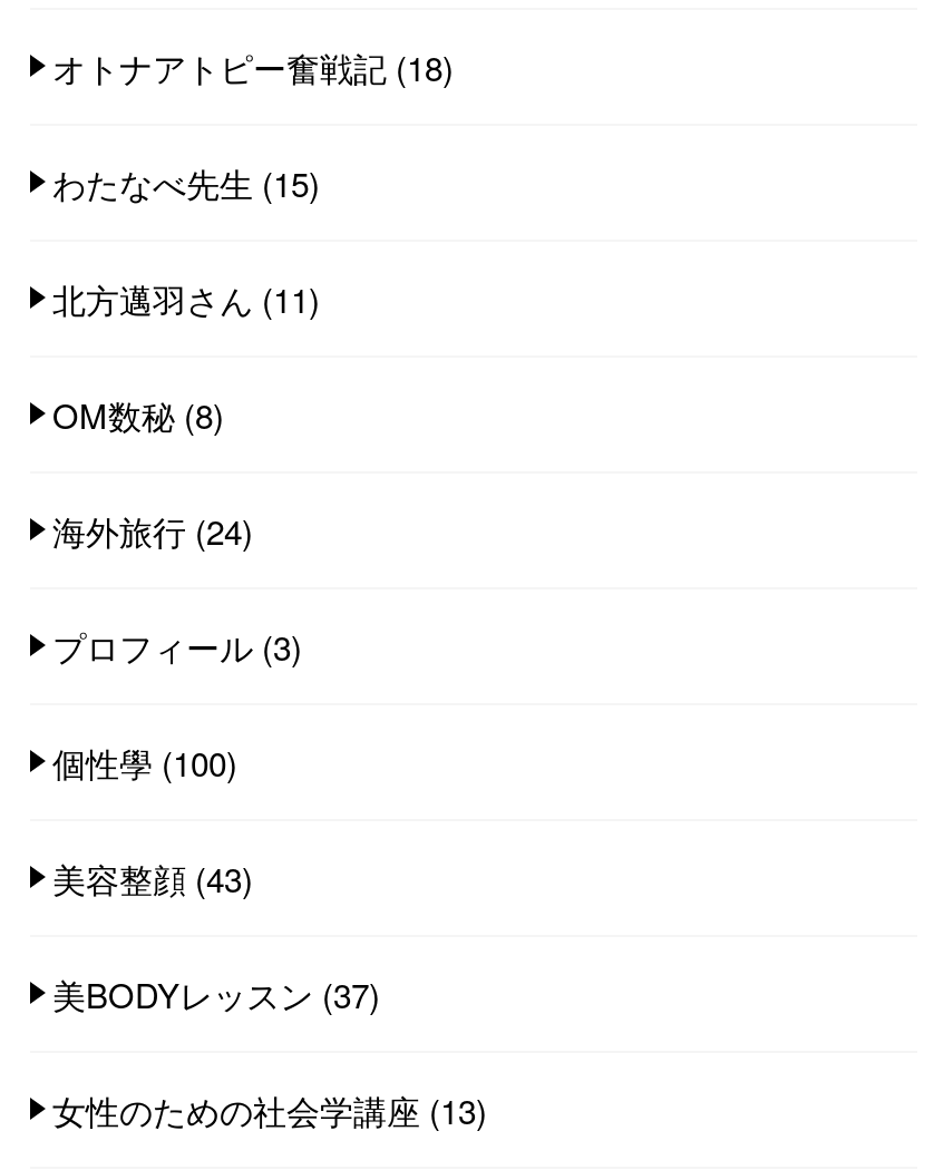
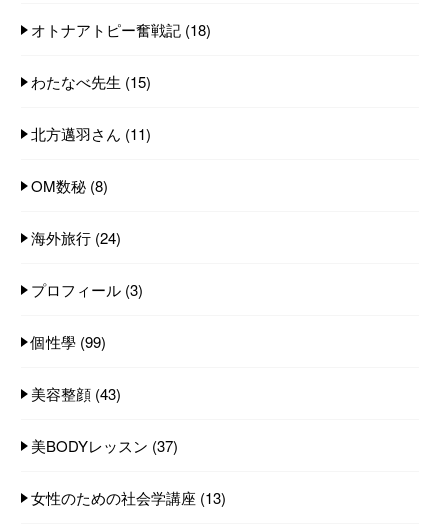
[52,738,237,784] 個性學(100) -> [31,331,106,352] 個性學(99)

